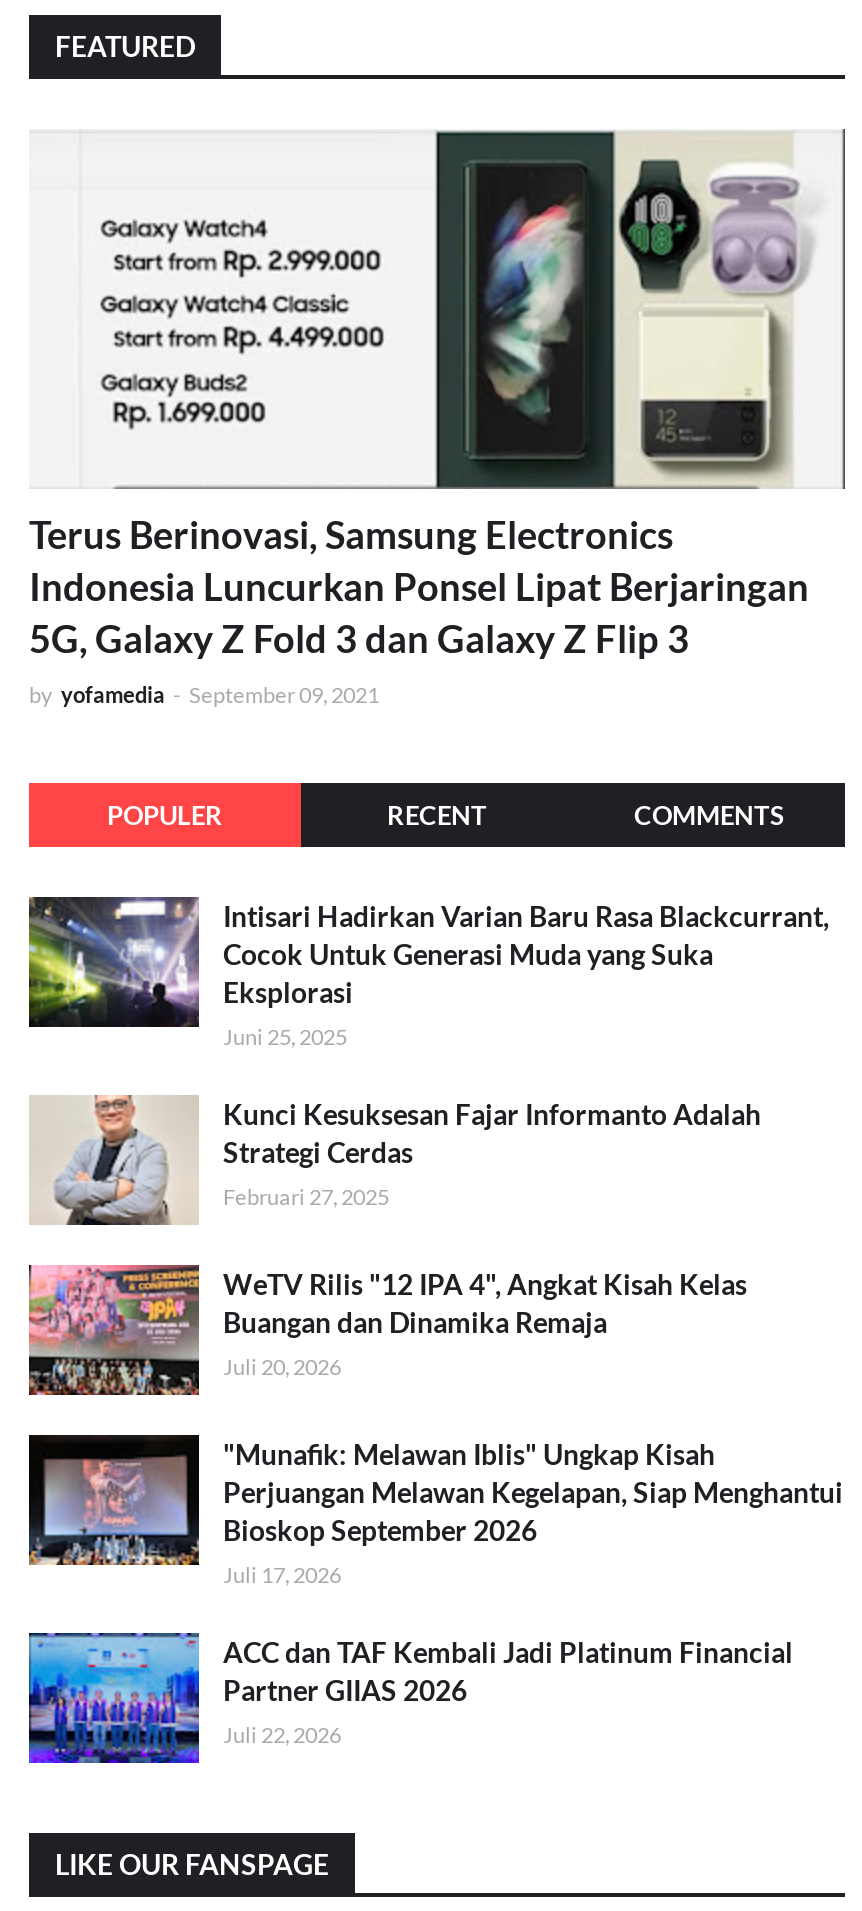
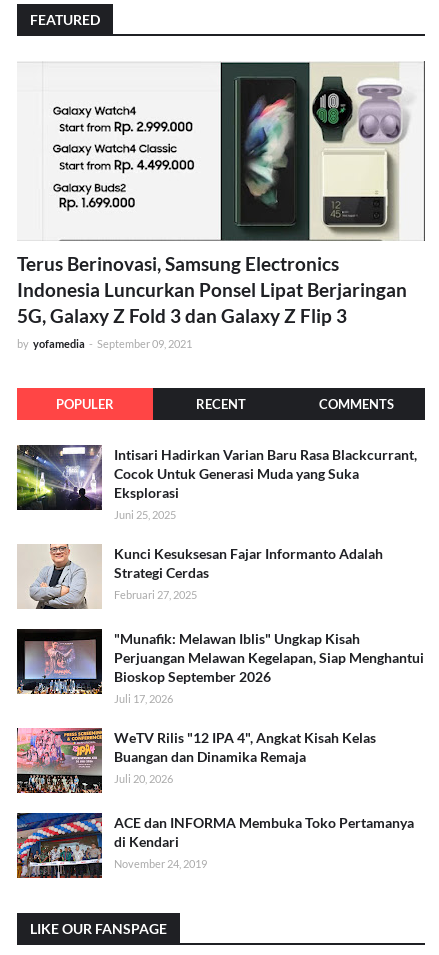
moved [29,1265,747,1395] -> [16,727,376,794]: [image] | WeTV Rilis "12 IPA 4", Angkat Kisah Kelas | Buangan dan Dinamika Remaja | Juli 20, 2026
moved [27,1438,843,1588] -> [16,630,424,705]: [image] | "Munafik: Melawan Iblis" Ungkap Kisah | Perjuangan Melawan Kegelapan, Siap Menghantui | Bioskop September 2026 | Juli 17, 2026
[27,1631,793,1765] [image] | ACC dan TAF Kembali Jadi Platinum Financial | Partner GIIAS 2026 | Juli 22, 2026 -> [16,812,414,879] [image] | ACE dan INFORMA Membuka Toko Pertamanya | di Kendari | November 24, 2019

